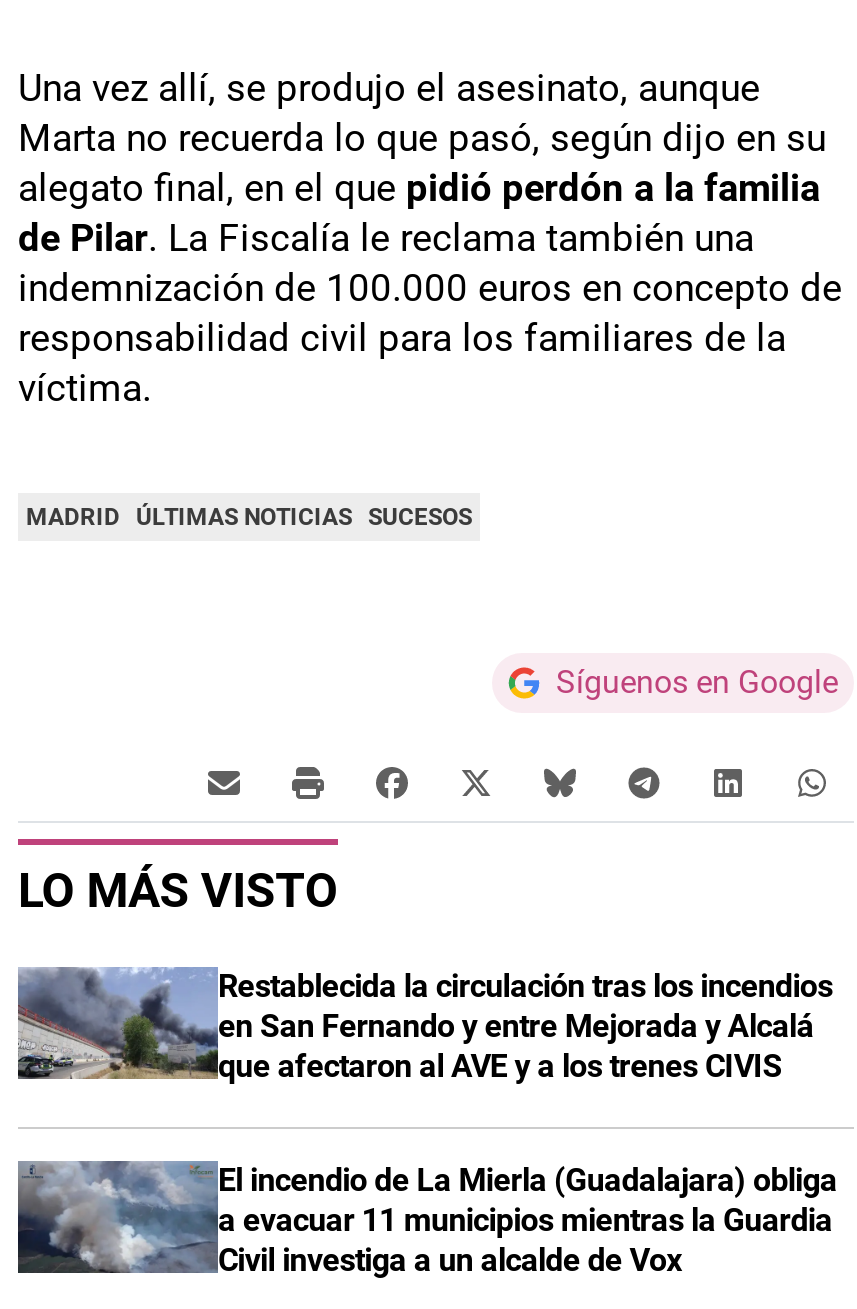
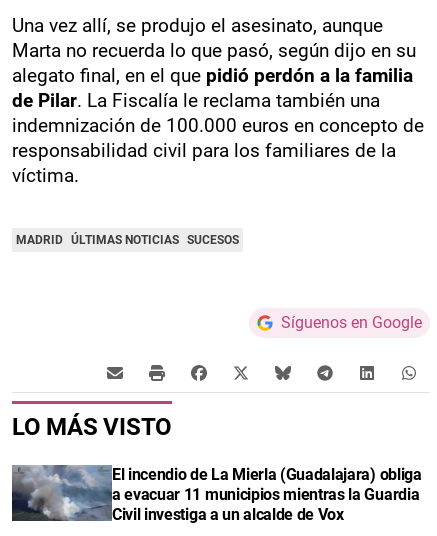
[16,966,833,1084] [image] | Restablecida la circulación tras los incendios | en San Fernando y entre Mejorada y Alcalá | que afectaron al AVE y a los trenes CIVIS -> none

